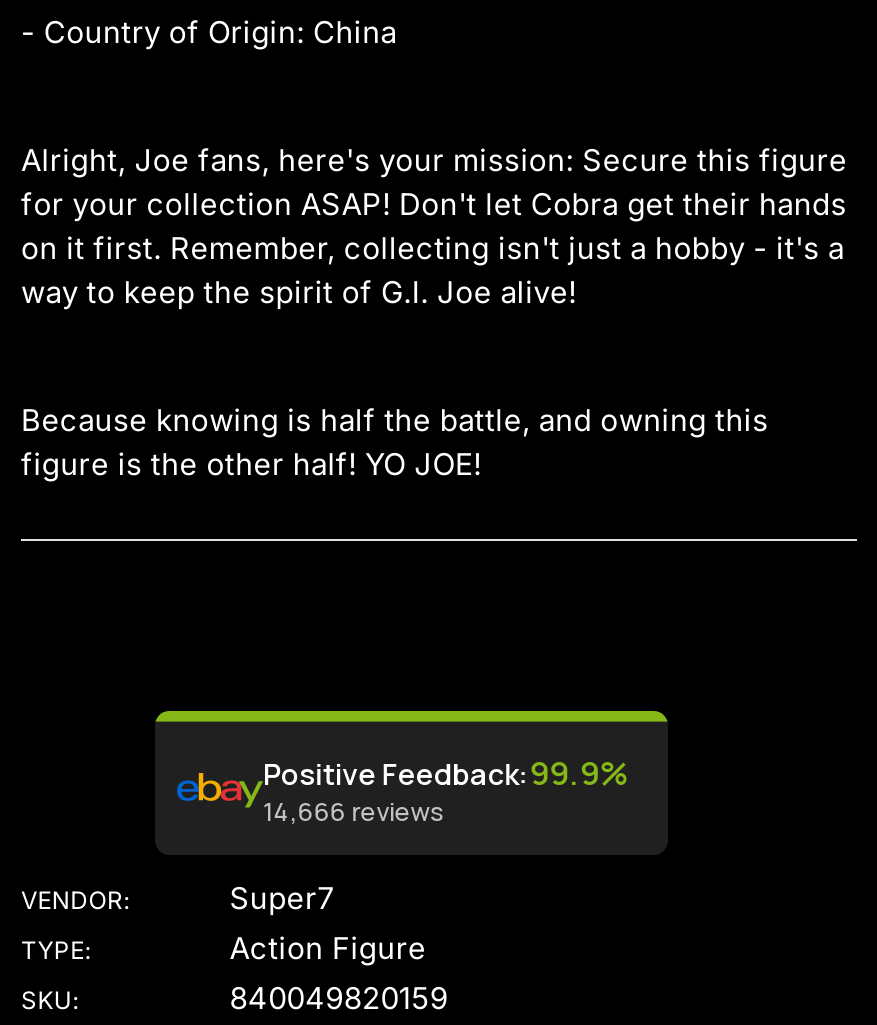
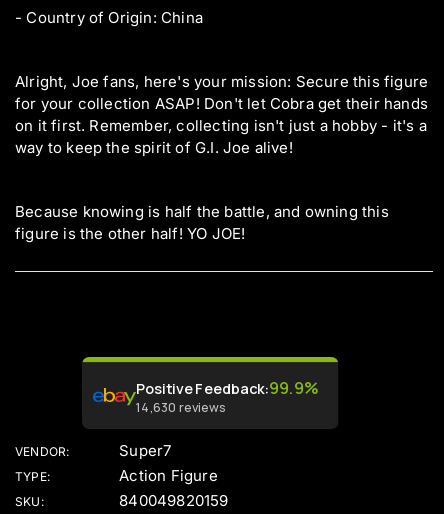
[262,793,444,827] 14,666 reviews -> [135,398,225,415] 14,630 reviews

